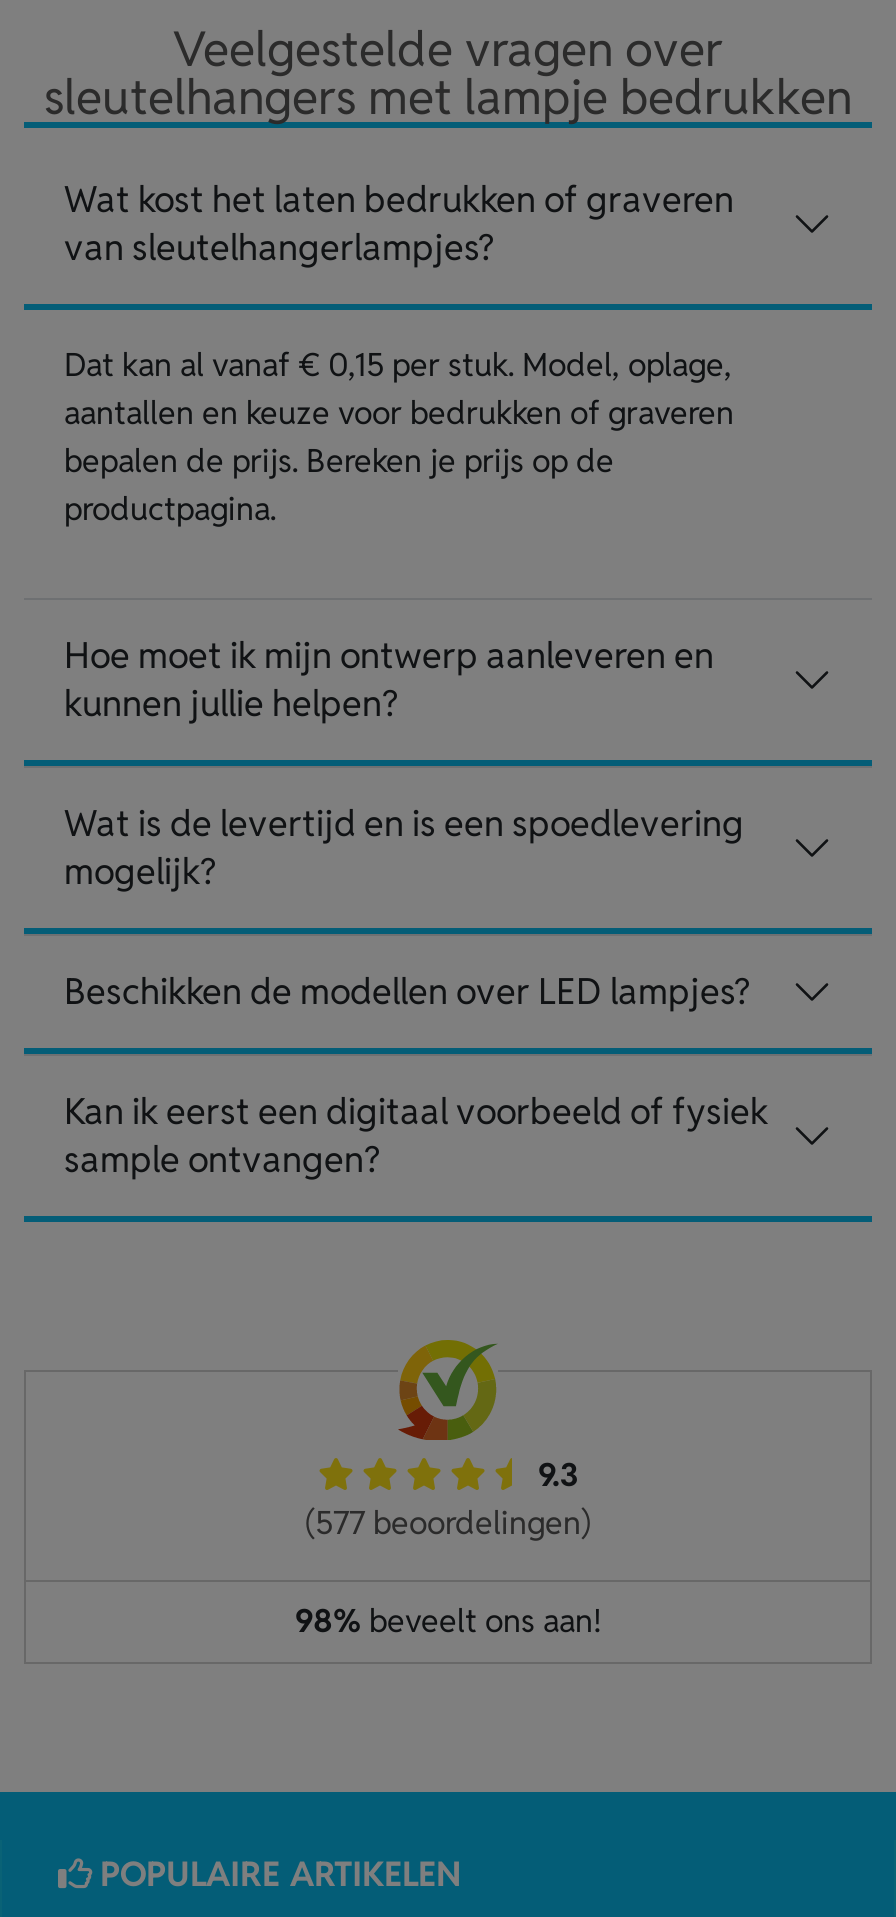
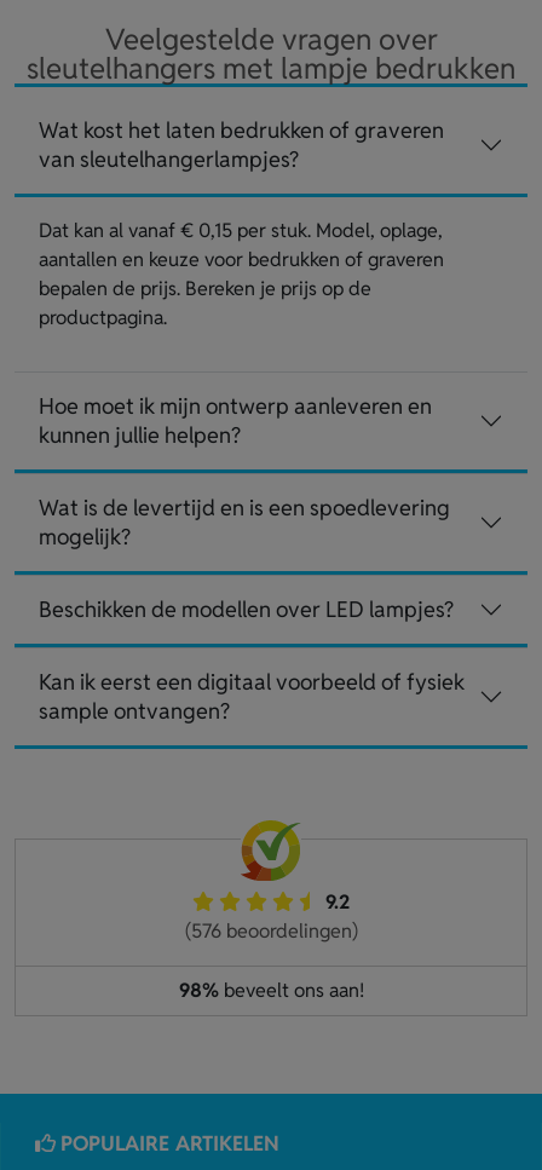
[538,1454,578,1496] 9.3 -> [325,889,350,915] 9.2
[305,1502,591,1544] (577 beoordelingen) -> [184,918,358,944] (576 beoordelingen)

